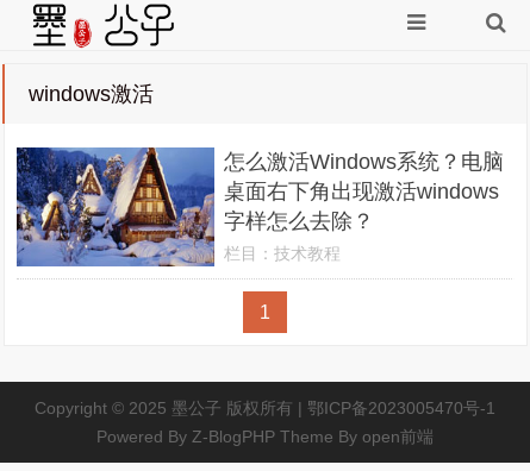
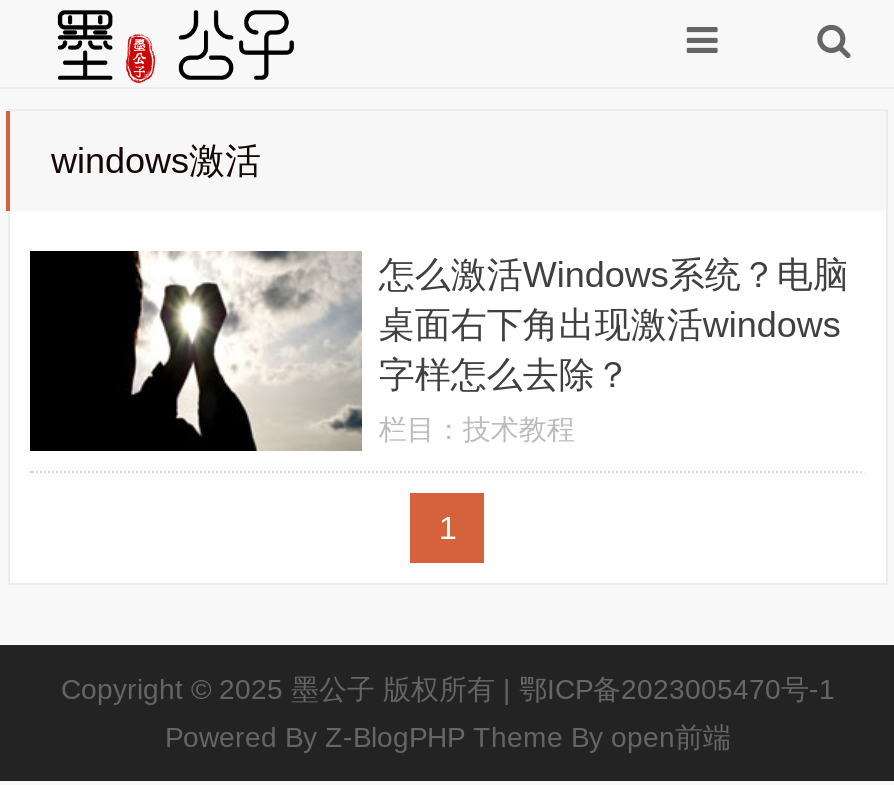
[15,146,216,268] [image] -> [28,249,362,453] [image]

